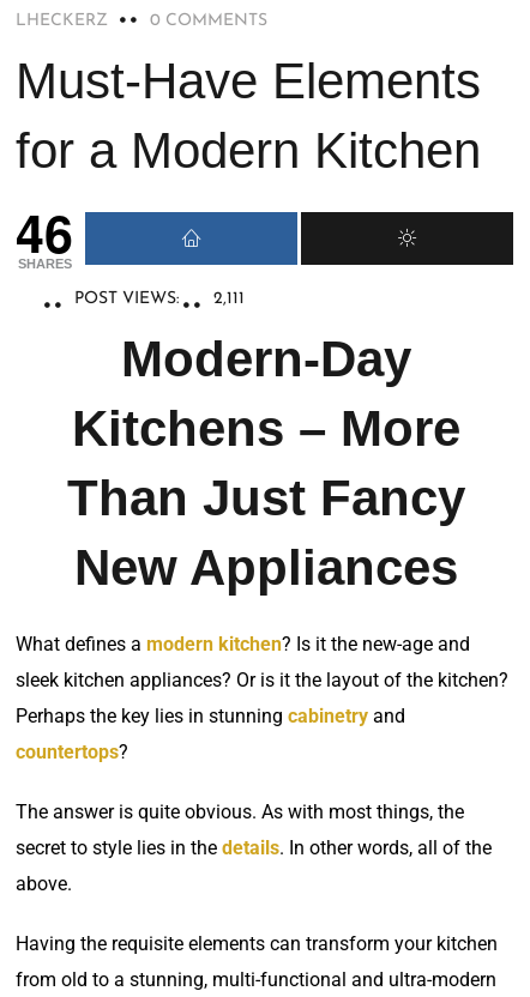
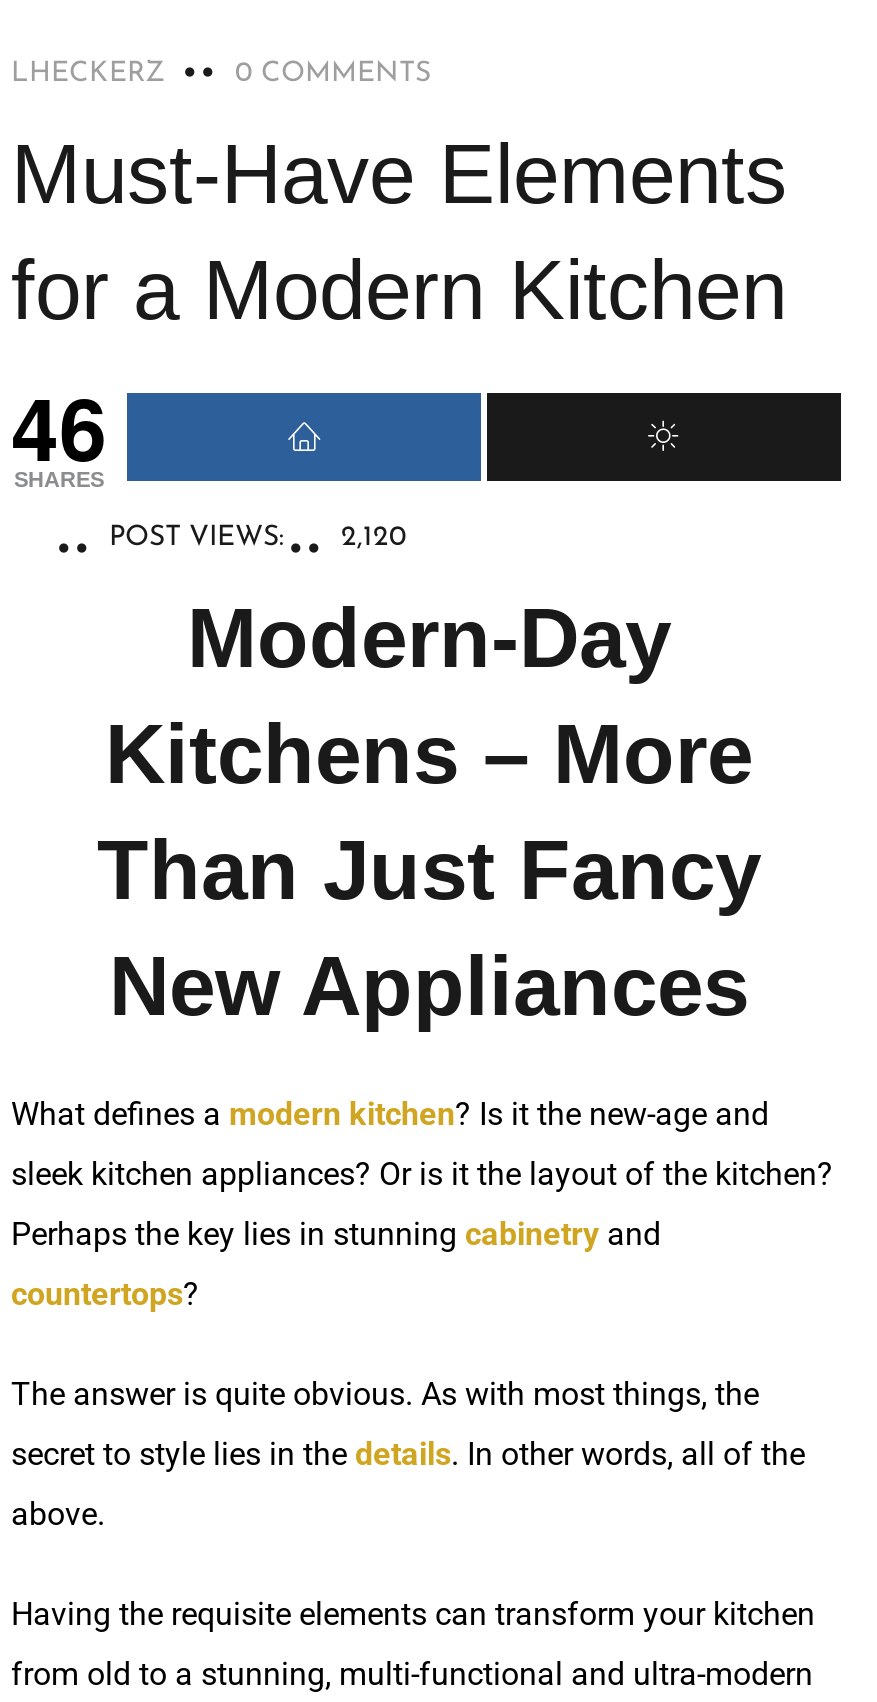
[74,290,245,307] POST VIEWS: 2,111 -> [109,522,407,552] POST VIEWS: 2,120

